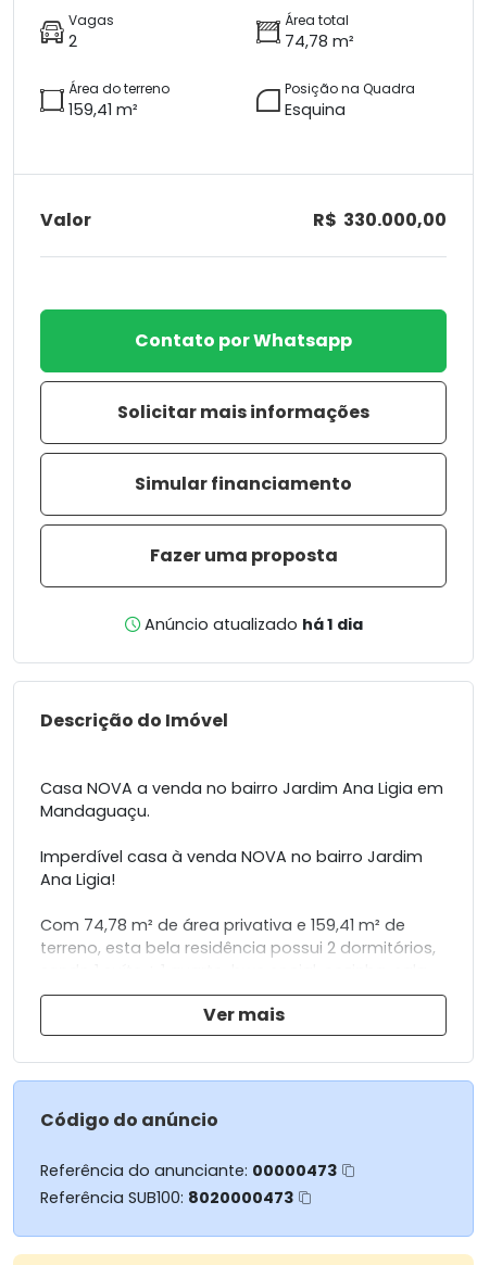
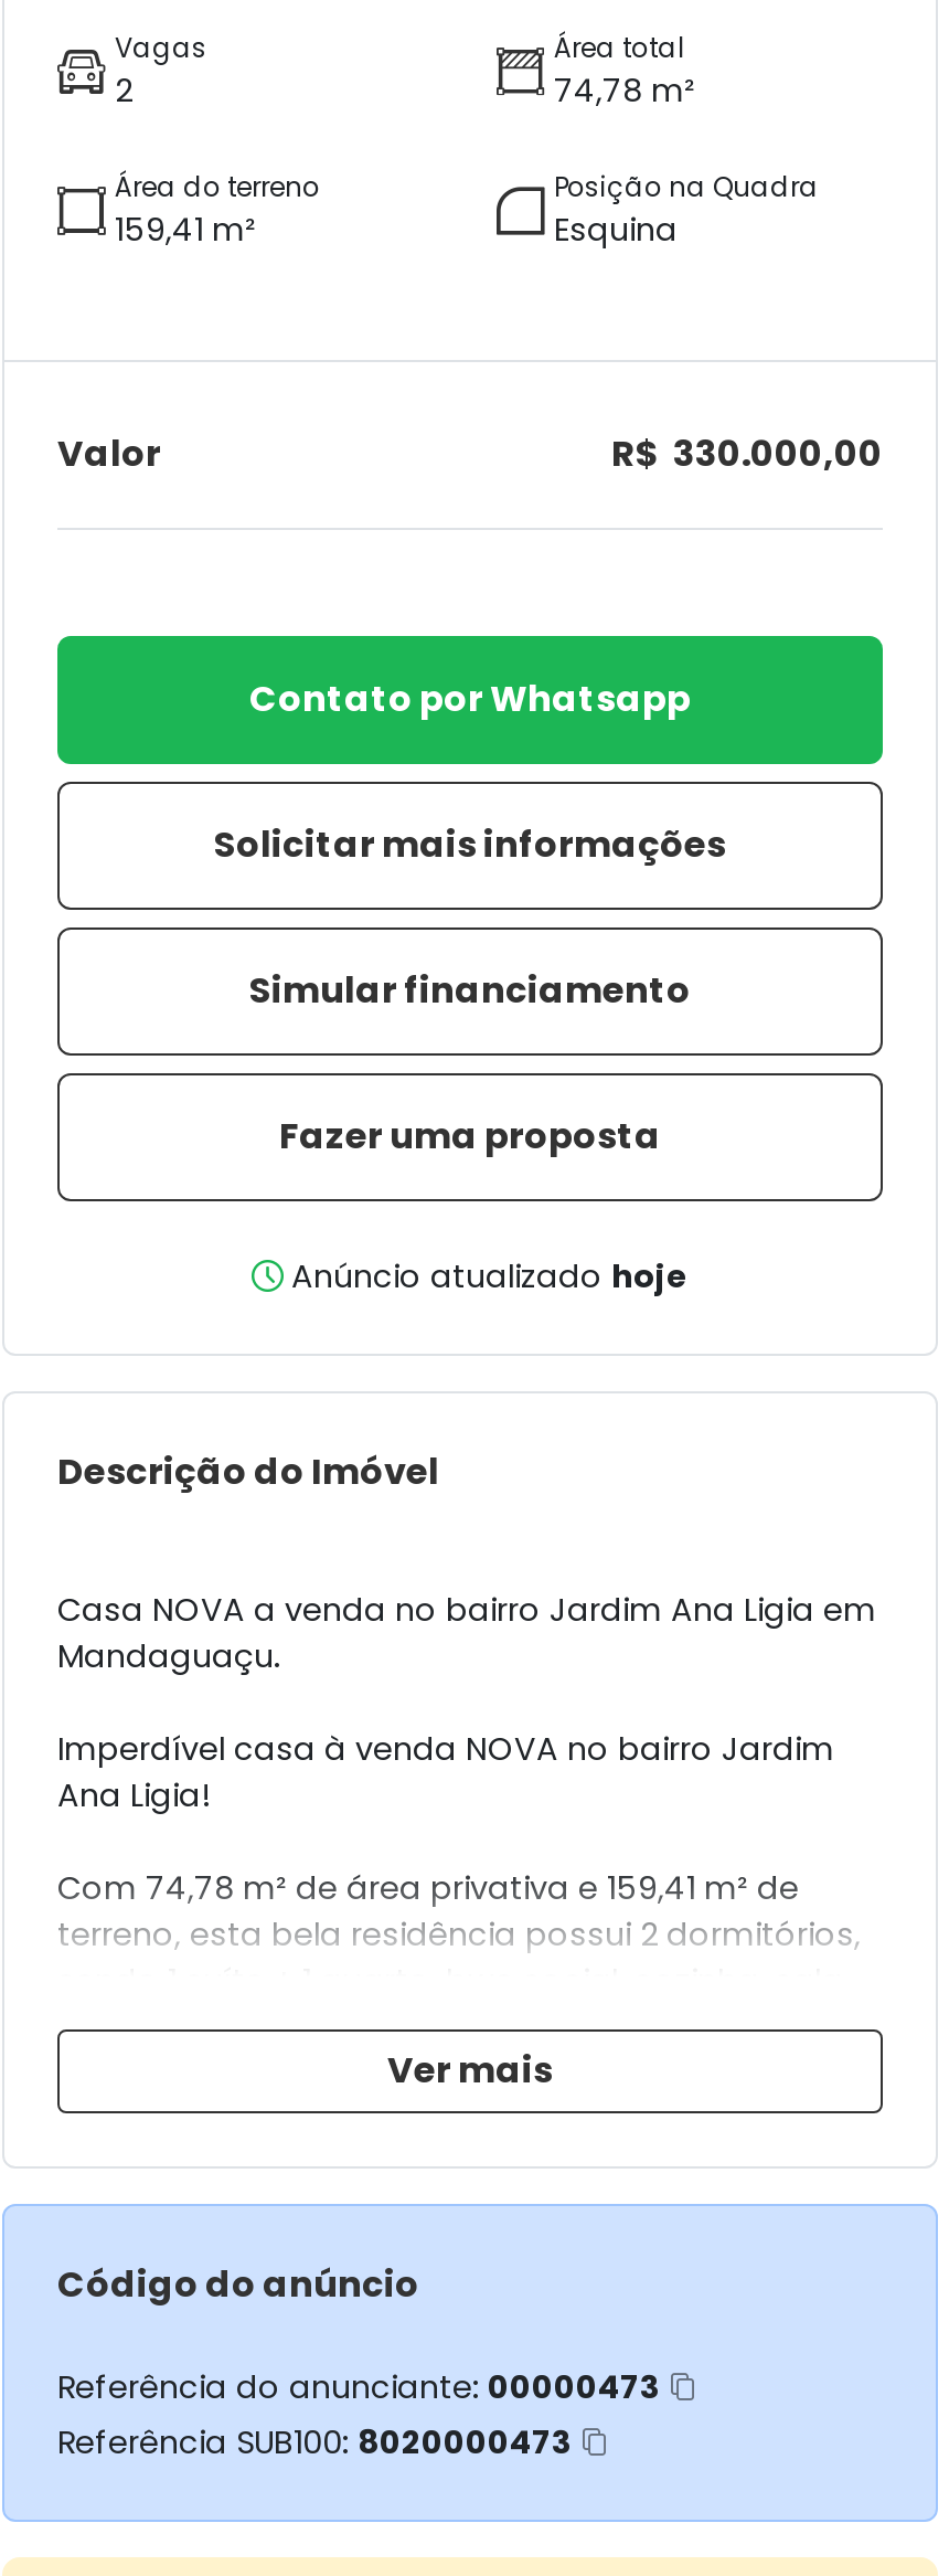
[144,613,362,635] Anúncio atualizado há 1 dia -> [291,1253,689,1298] Anúncio atualizado hoje

